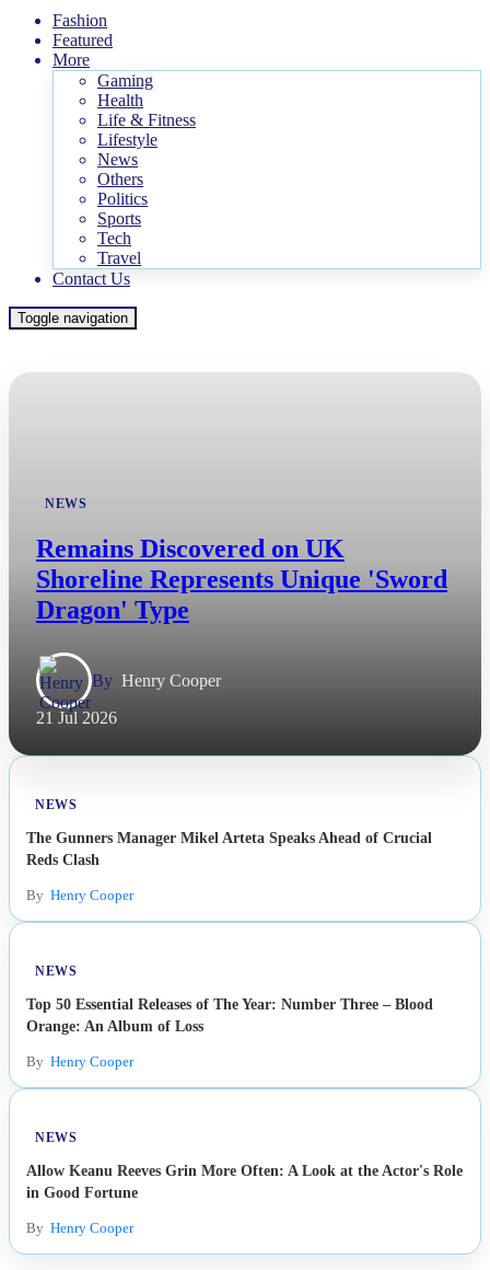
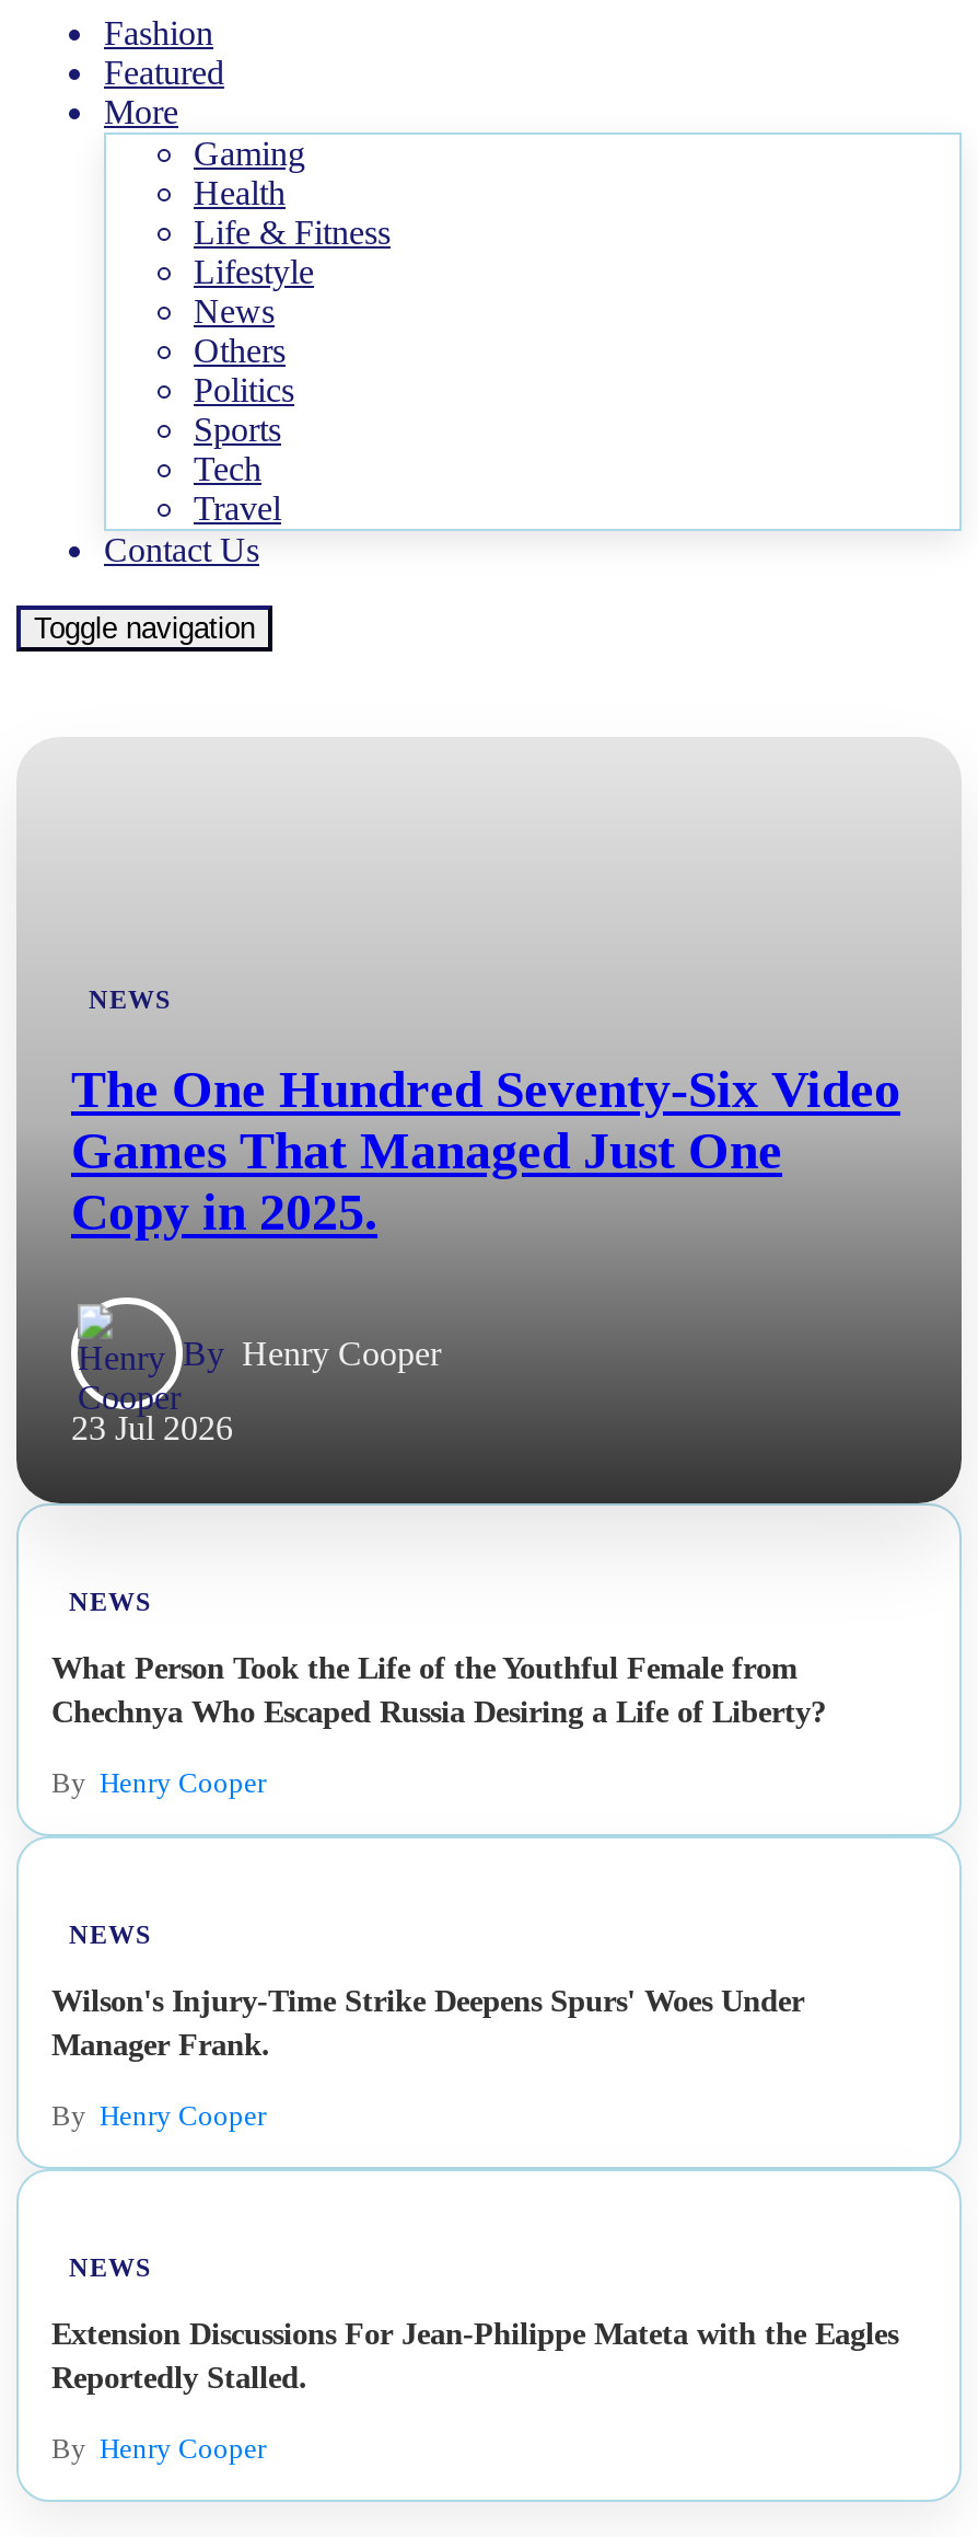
[36,534,447,624] Remains Discovered on UK | Shoreline Represents Unique 'Sword | Dragon' Type -> [71,1061,900,1241] The One Hundred Seventy-Six Video | Games That Managed Just One | Copy in 2025.
[36,708,117,727] 21 Jul 2026 -> [71,1409,233,1446] 23 Jul 2026
[26,829,432,868] The Gunners Manager Mikel Arteta Speaks Ahead of Crucial | Reds Clash -> [51,1650,826,1729] What Person Took the Life of the Youthful Female from | Chechnya Who Escaped Russia Desiring a Life of Liberty?
[26,995,433,1035] Top 50 Essential Releases of The Year: Number Three – Blood | Orange: An Album of Loss -> [51,1983,804,2062] Wilson's Injury-Time Strike Deepens Spurs' Woes Under | Manager Frank.
[26,1162,463,1201] Allow Keanu Reeves Grin More Often: A Look at the Actor's Role | in Good Fortune -> [51,2316,898,2395] Extension Discussions For Jean-Philippe Mateta with the Eagles | Reportedly Stalled.

